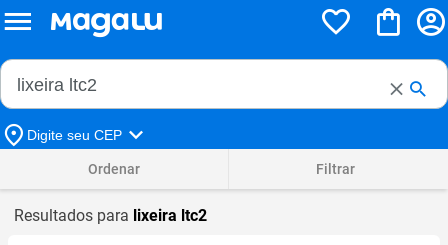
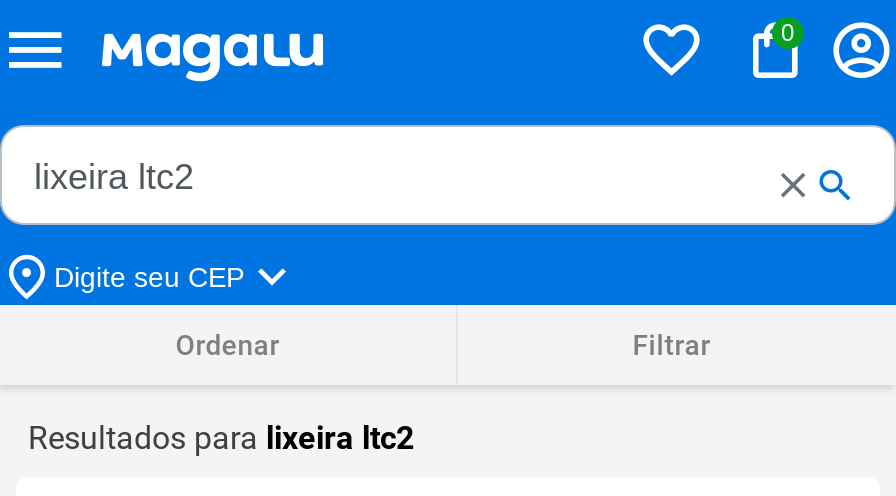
none -> [781,19,795,47] 0

